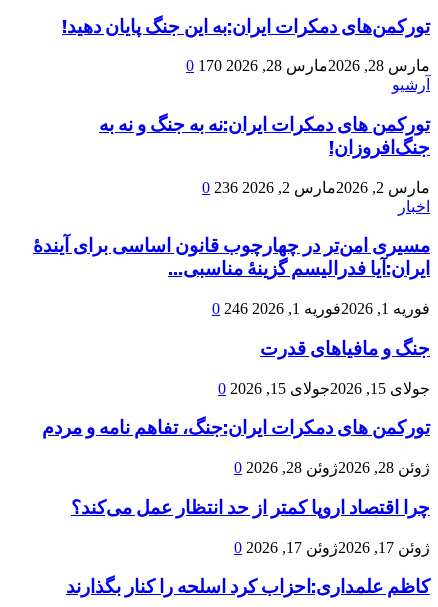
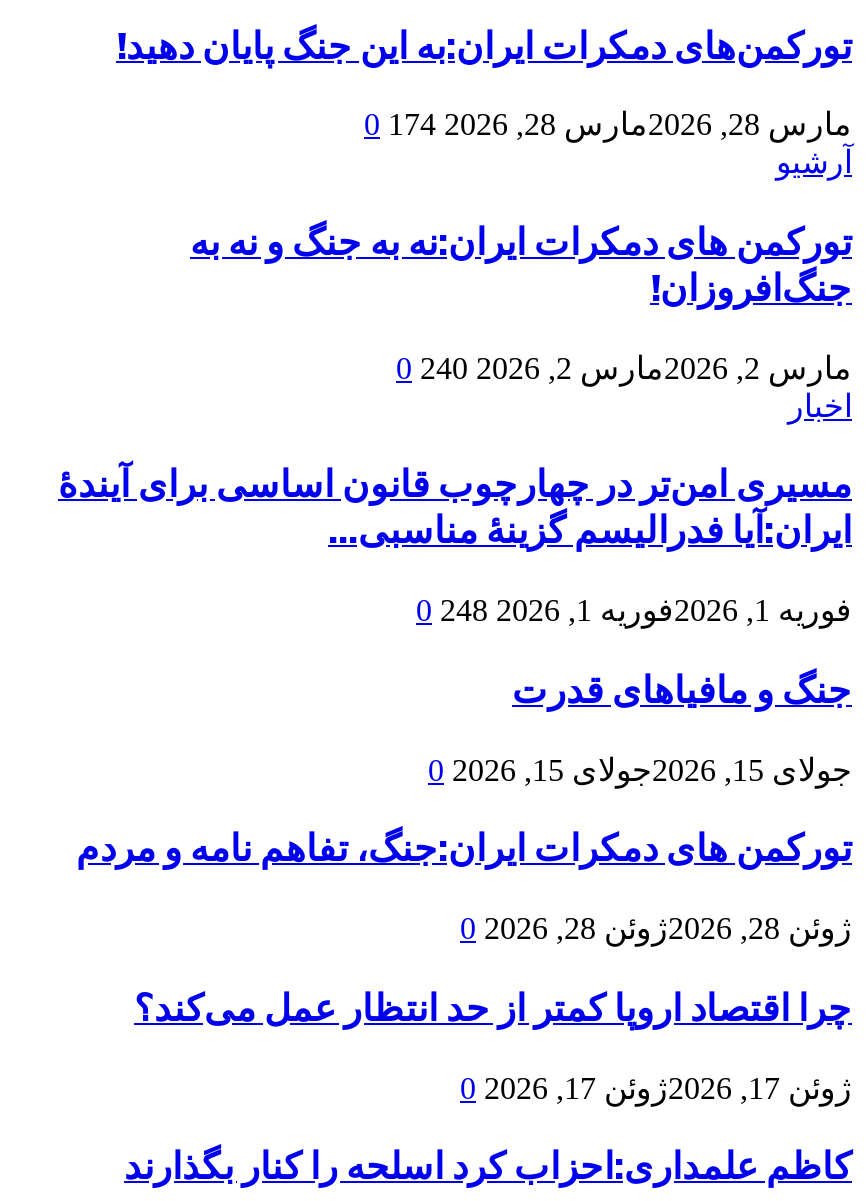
[186,57,222,74] 0 170 -> [364,108,436,142] 0 174
[202,179,238,196] 0 236 -> [396,351,468,385] 0 240
[212,300,248,317] 0 246 -> [416,593,488,627] 0 248

